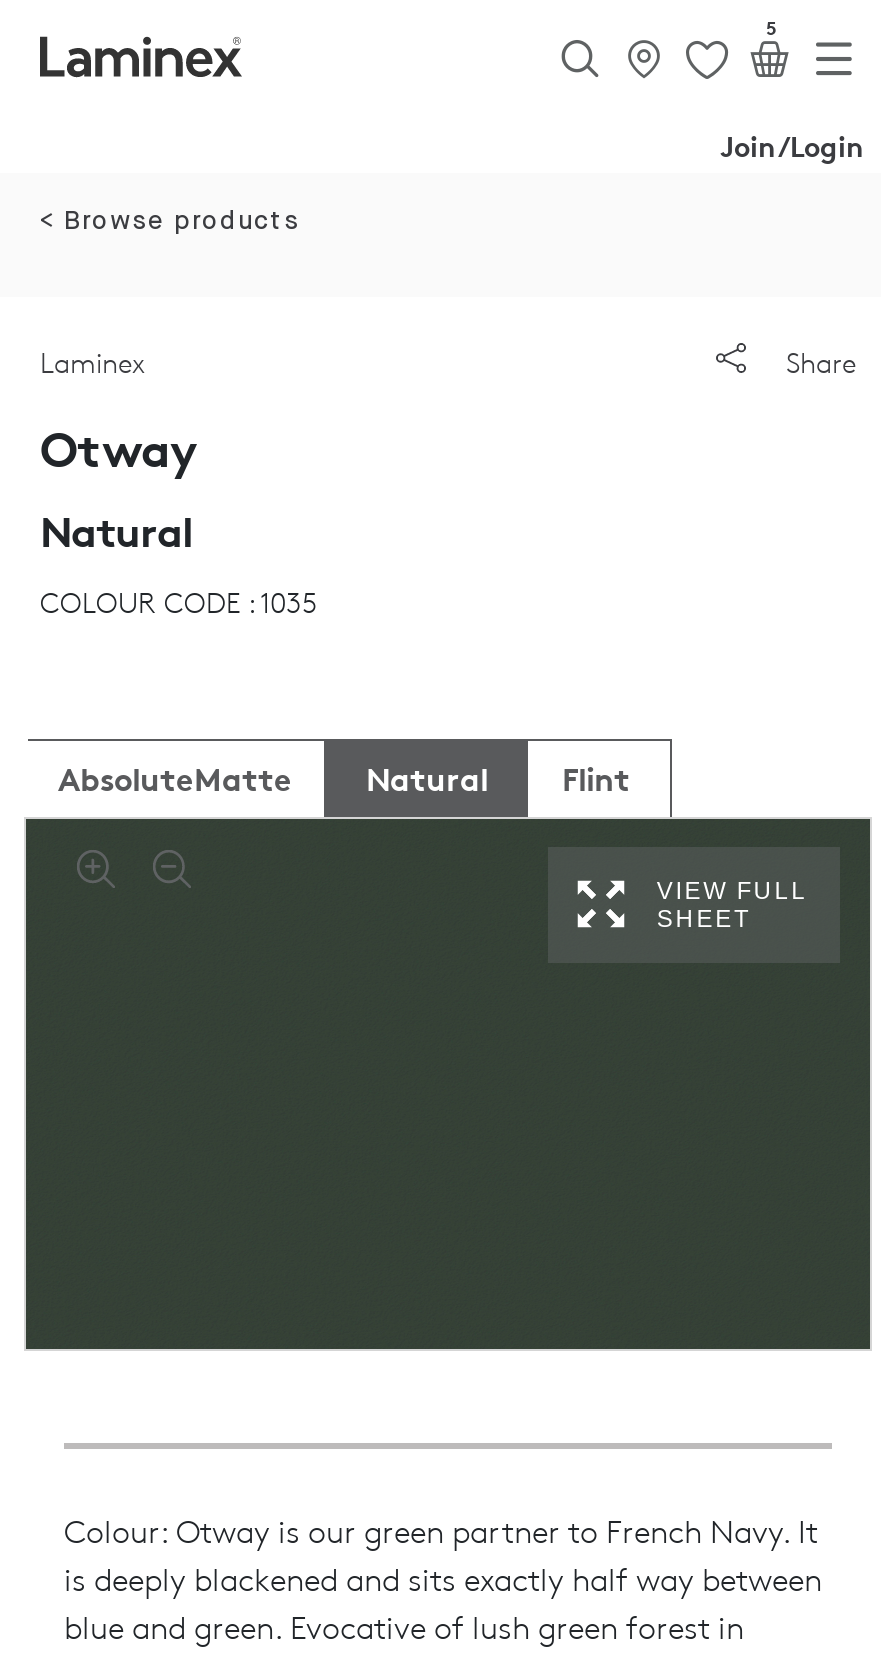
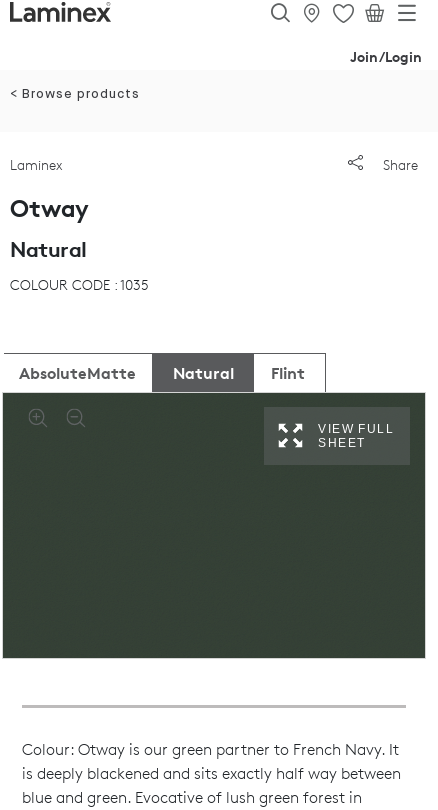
[766,14,778,40] 5 -> none

